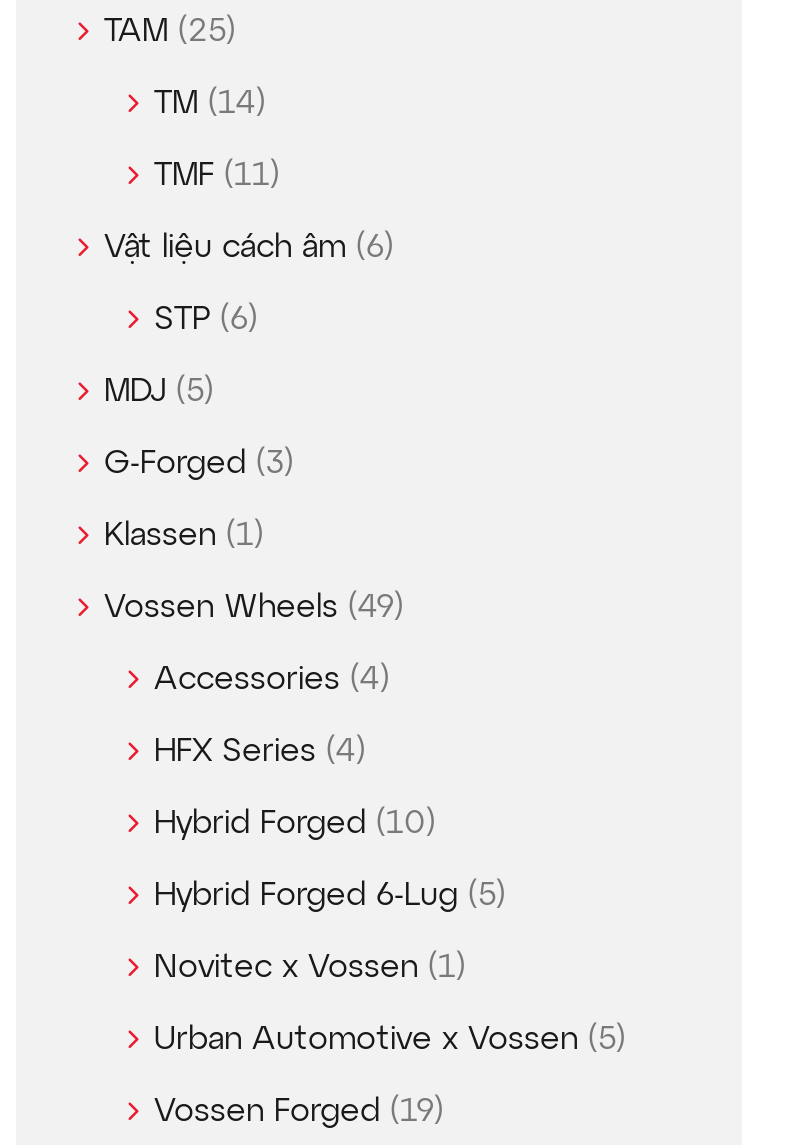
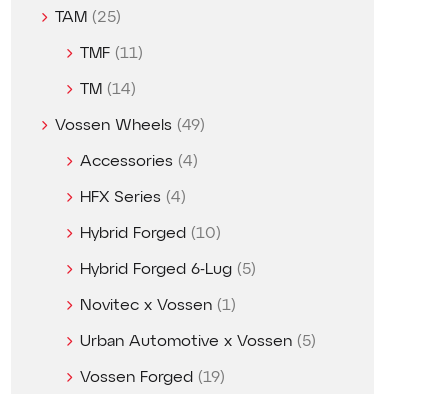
[154,89,266,121] TM (14) -> none
[104,233,394,553] Vật liệu cách âm (6) | STP (6) | MDJ (5) | G-Forged (3) | Klassen (1) -> [80,82,136,98] TM (14)

